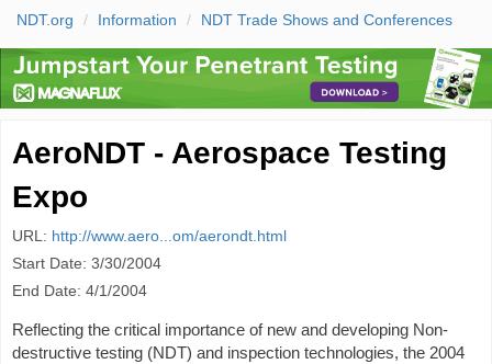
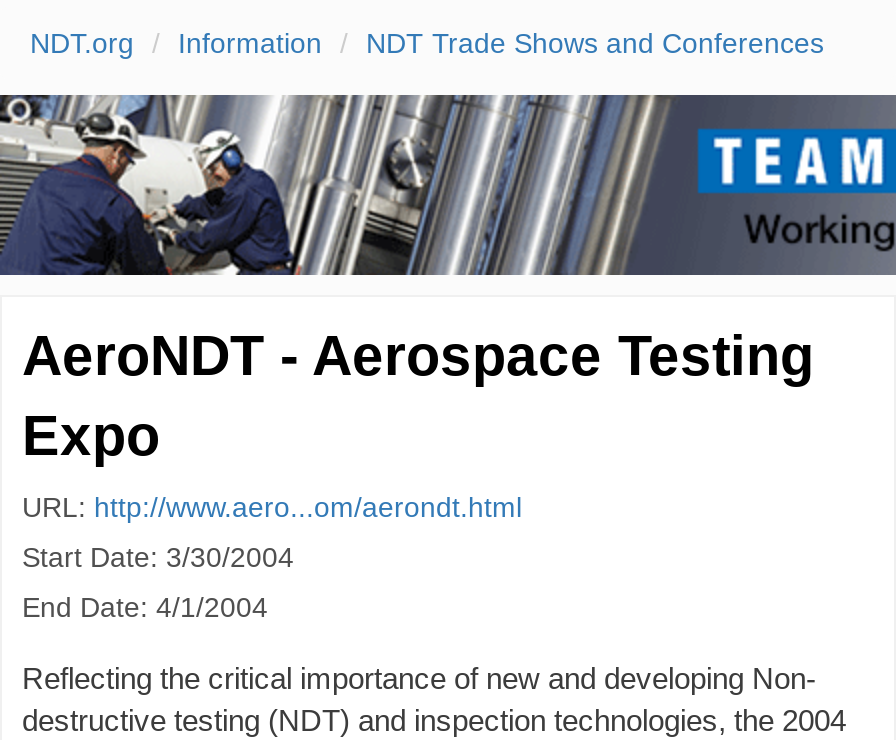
[3,47,489,110] [image] -> [6,93,890,277] [image]

